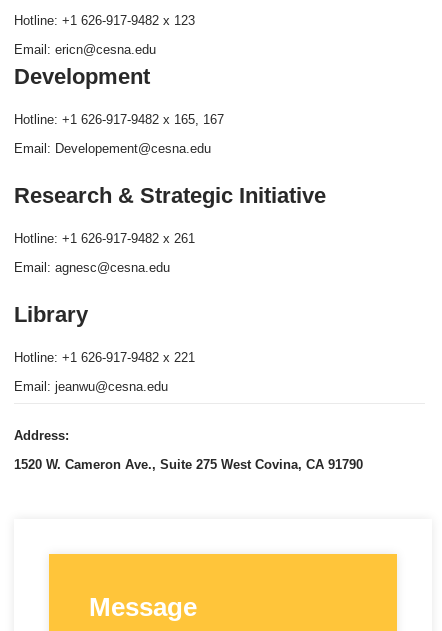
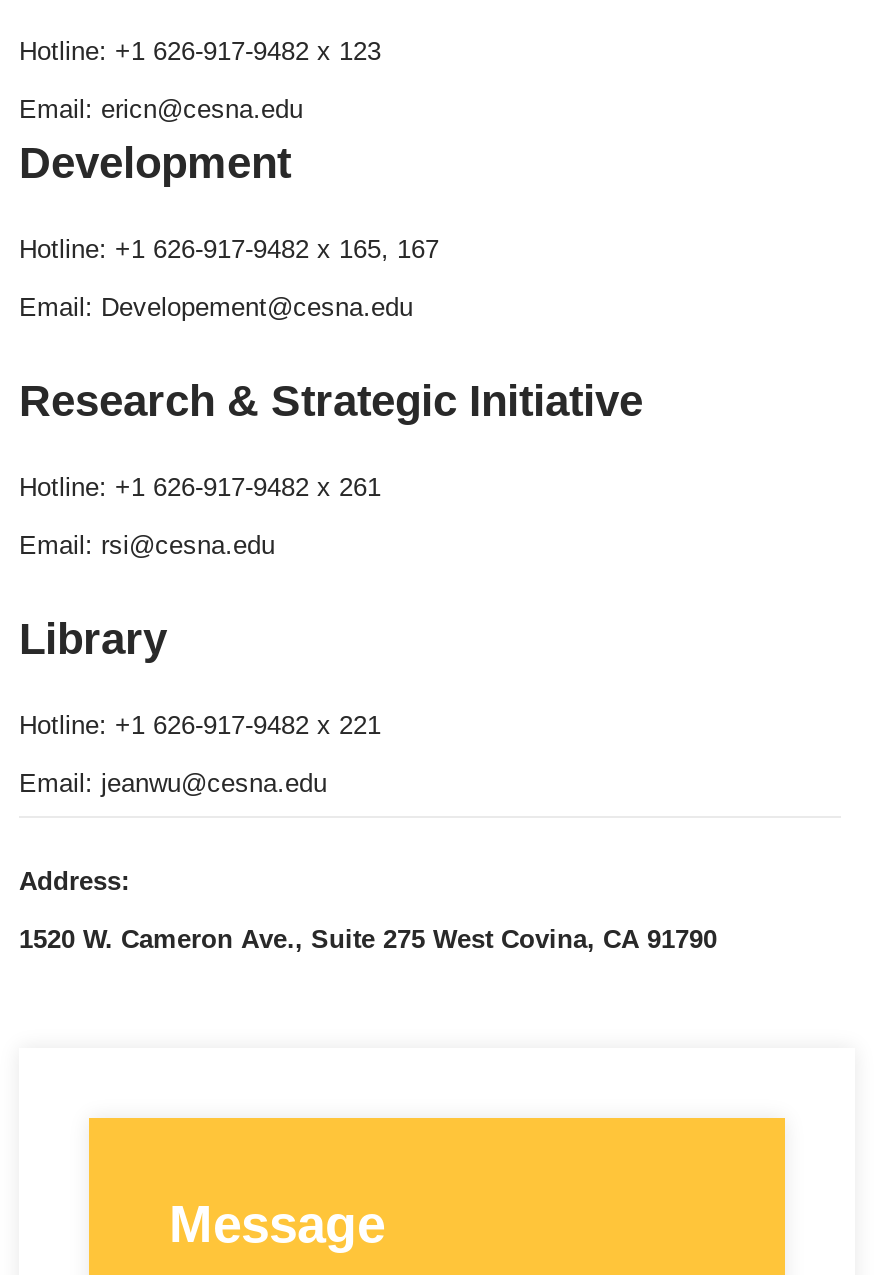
[14,260,170,275] Email: agnesc@cesna.edu -> [19,530,275,560] Email: rsi@cesna.edu

